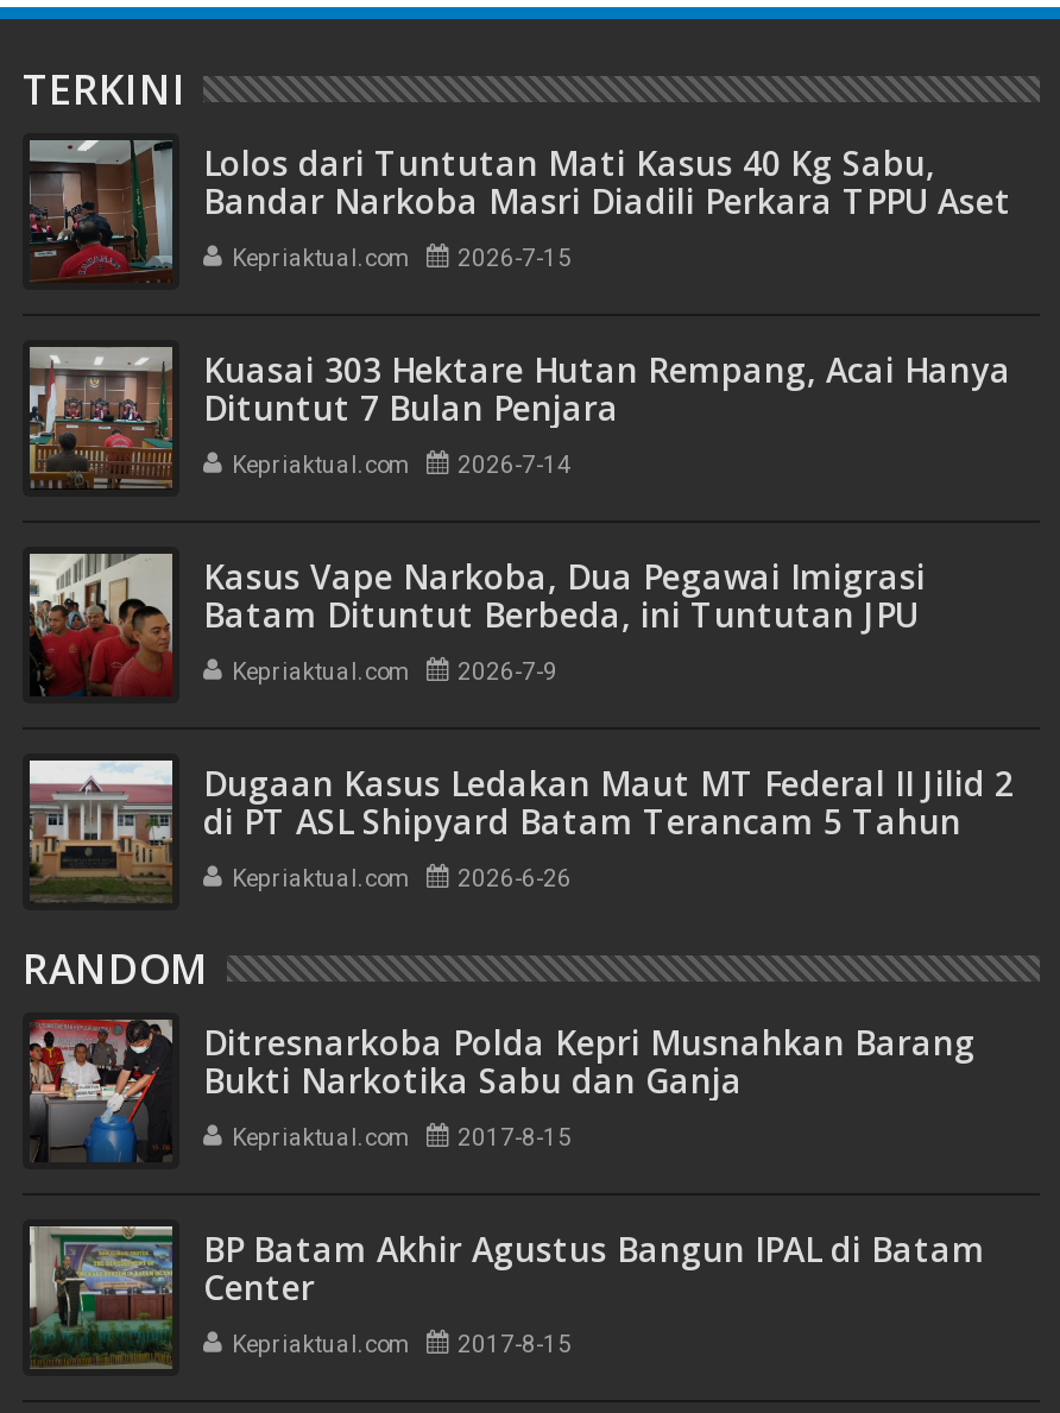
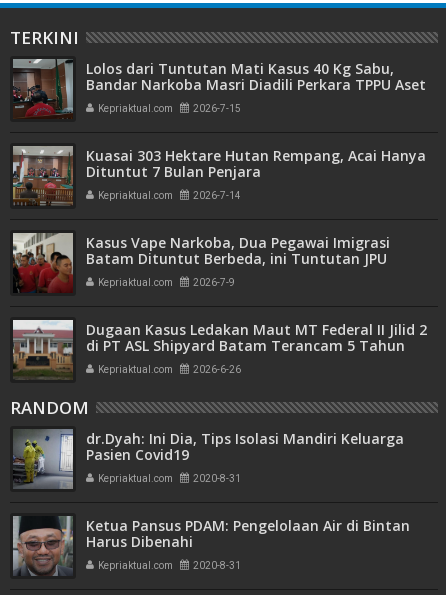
[30,1020,976,1162] [image] | Ditresnarkoba Polda Kepri Musnahkan Barang | Bukti Narkotika Sabu dan Ganja -> [13,429,404,490] [image] | dr.Dyah: Ini Dia, Tips Isolasi Mandiri Keluarga | Pasien Covid19
[232,1125,572,1151] Kepriaktual.com 2017-8-15 -> [98,473,241,484] Kepriaktual.com 2020-8-31
[30,1224,985,1369] [image] | BP Batam Akhir Agustus Bangun IPAL di Batam | Center -> [12,516,410,576] [image] | Ketua Pansus PDAM: Pengelolaan Air di Bintan | Harus Dibenahi
[232,1332,572,1358] Kepriaktual.com 2017-8-15 -> [98,560,241,571] Kepriaktual.com 2020-8-31

